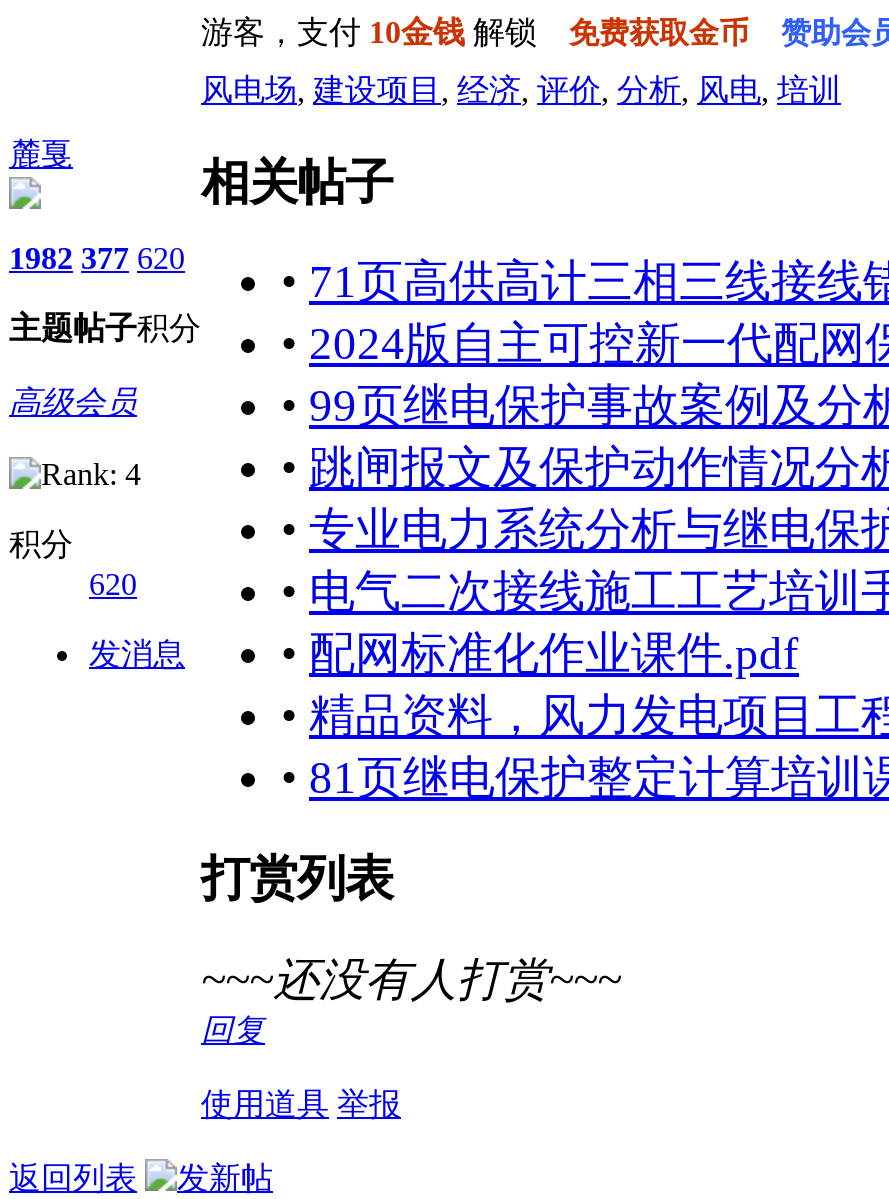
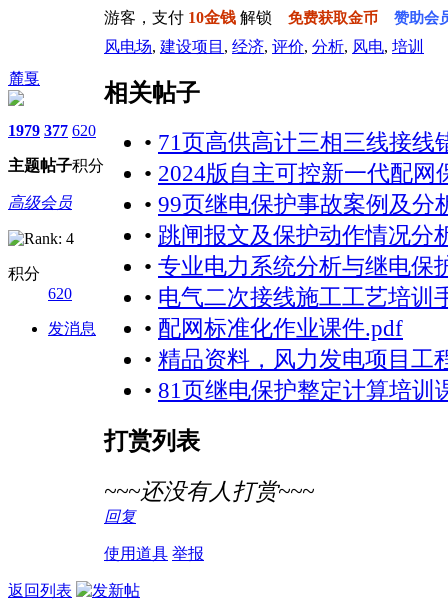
[9,241,185,275] 1982 377 620 -> [8,122,96,139] 1979 377 620

